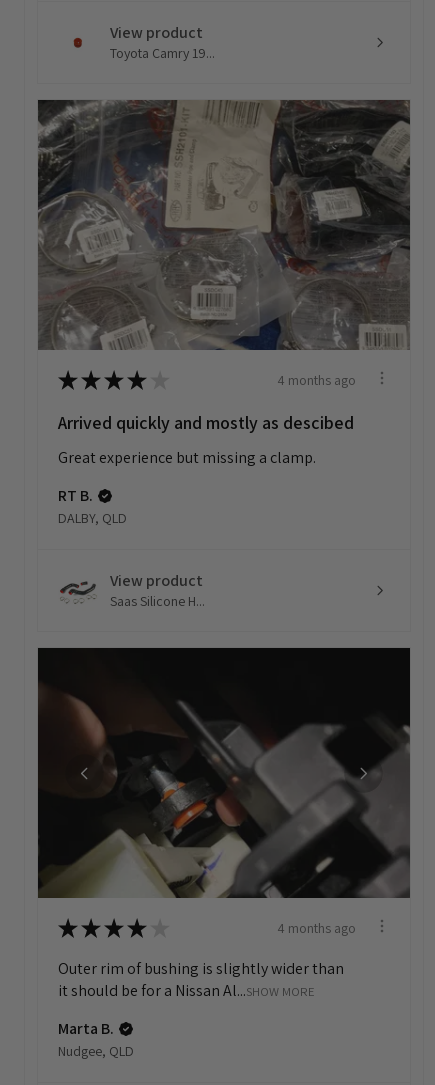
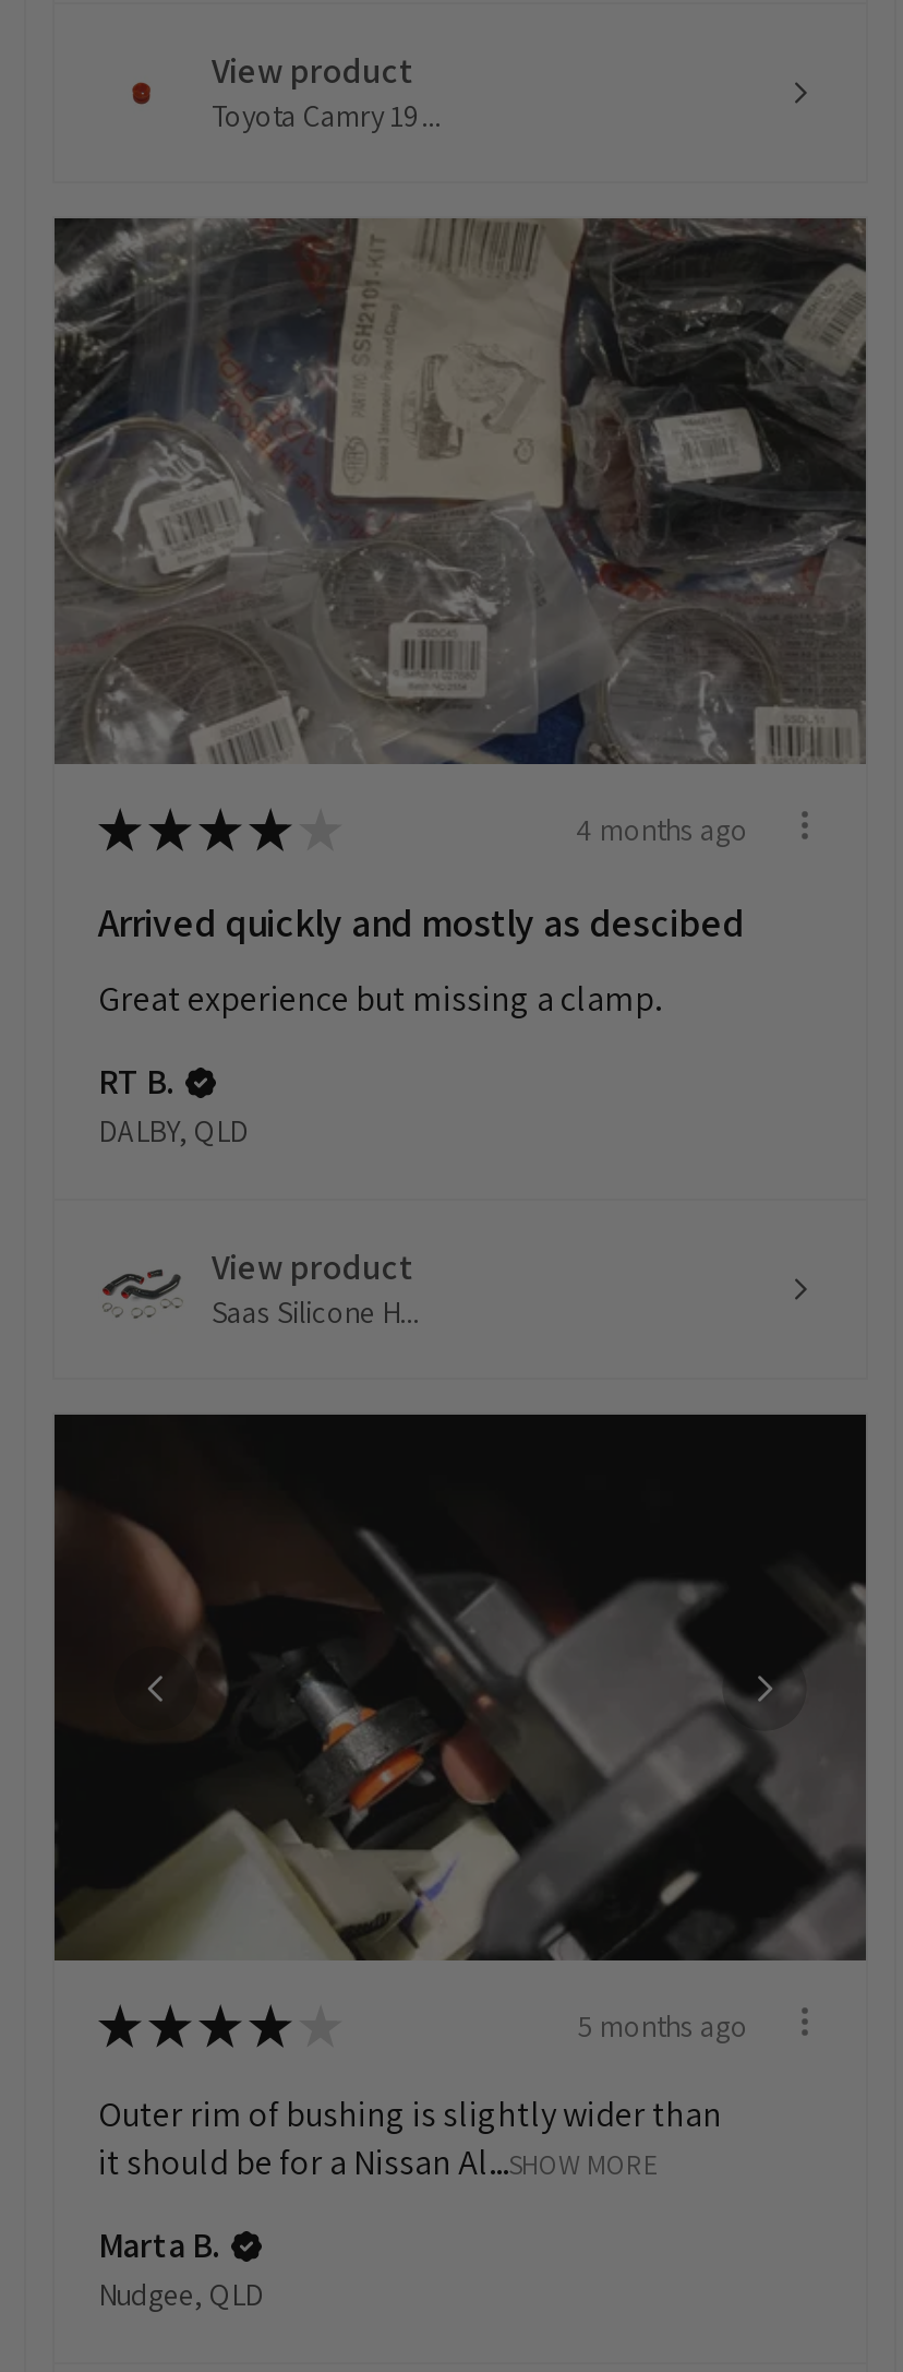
[277,919,356,937] 4 months ago -> [578,2006,748,2045] 5 months ago

